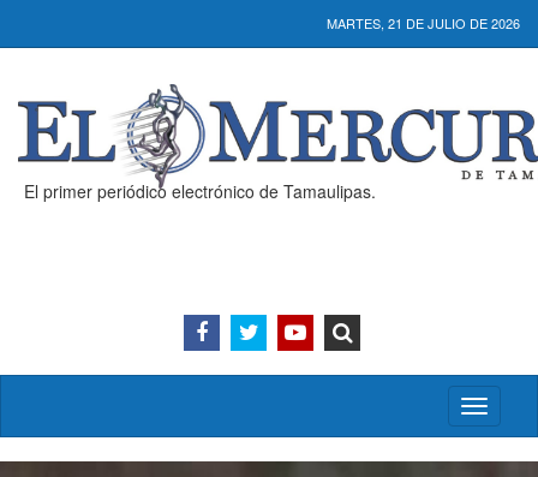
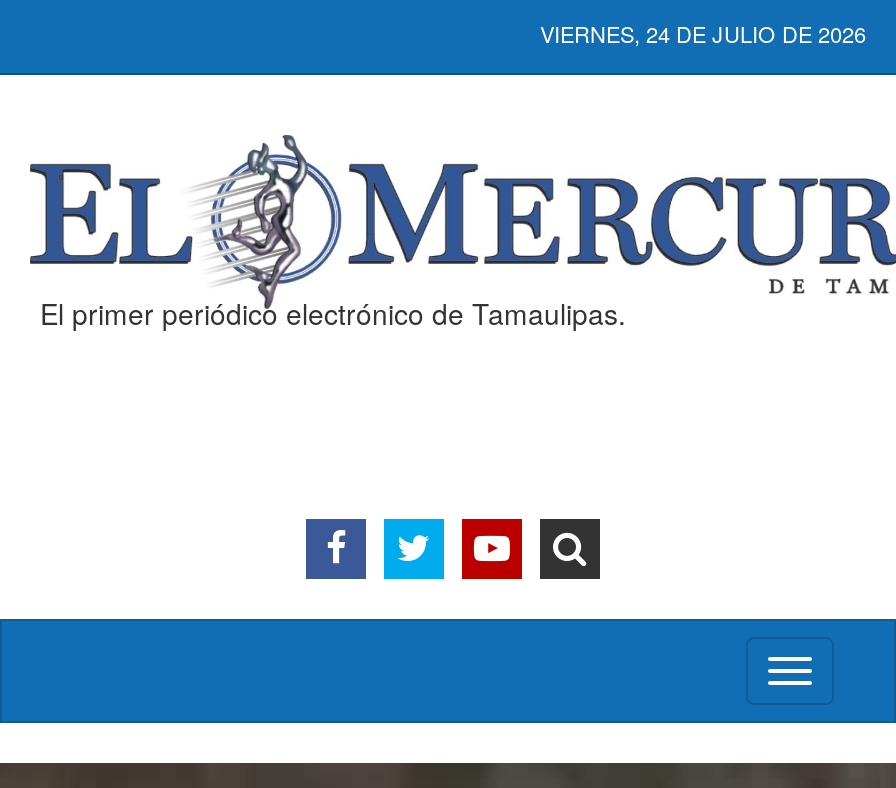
[327,13,520,32] MARTES, 21 DE JULIO DE 2026 -> [540,17,866,49] VIERNES, 24 DE JULIO DE 2026

